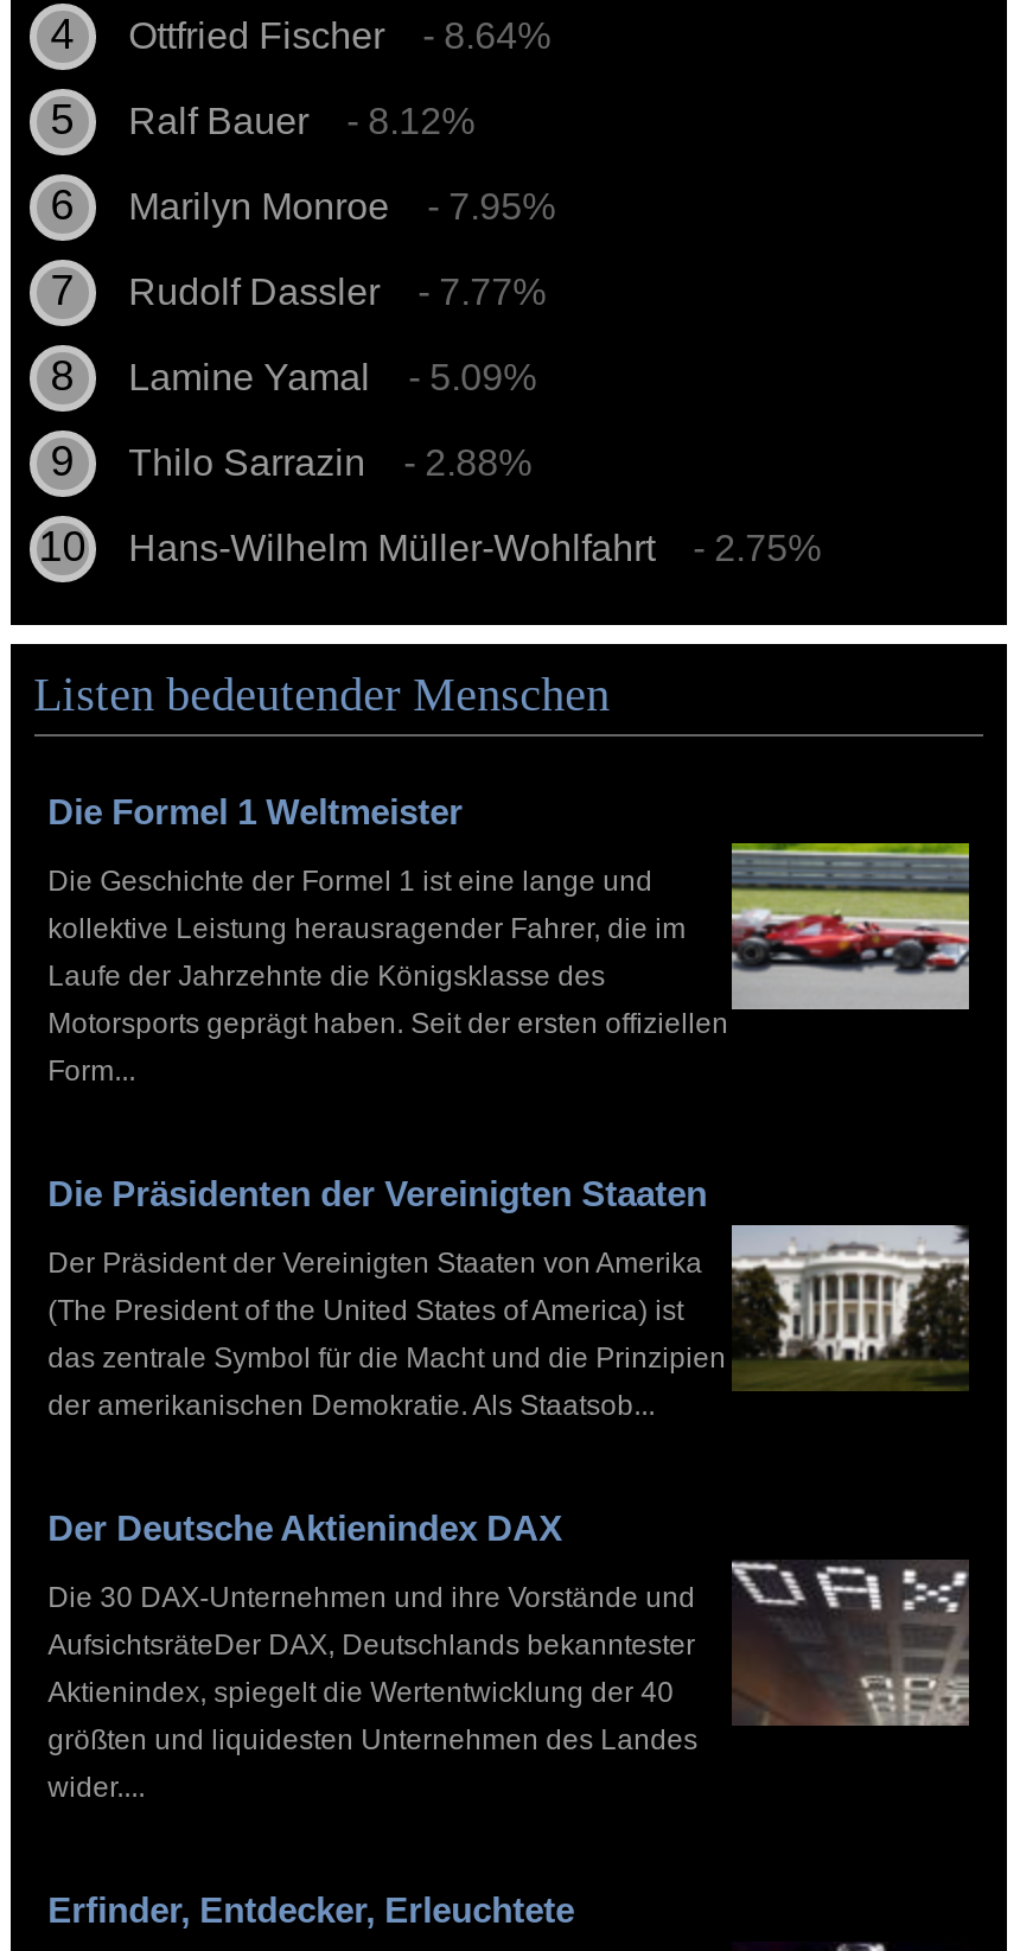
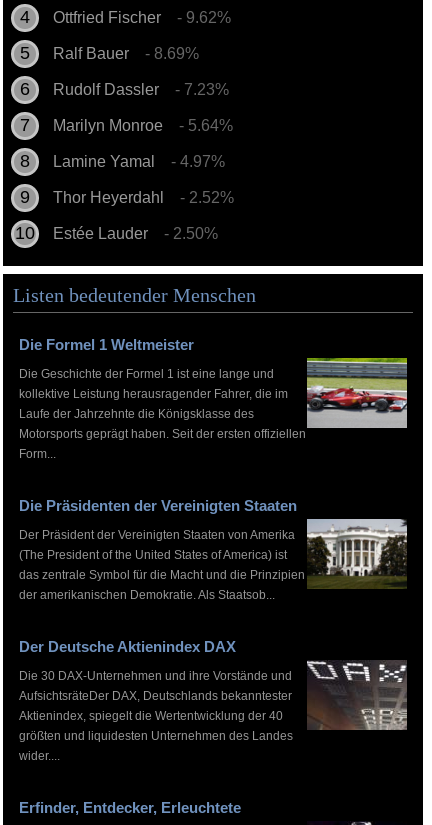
[128,16,551,56] Ottfried Fischer - 8.64% -> [53,9,231,26] Ottfried Fischer - 9.62%
[347,101,555,227] - 8.12% | - 7.95% -> [145,45,199,62] - 8.69%
moved [128,186,399,227] -> [53,117,167,134]: Marilyn Monroe
moved [128,272,389,312] -> [53,81,163,98]: Rudolf Dassler
[418,272,546,312] - 7.77% -> [175,81,233,134] - 7.23% | - 5.64%
[128,357,536,398] Lamine Yamal - 5.09% -> [53,153,225,170] Lamine Yamal - 4.97%
[128,443,532,483] Thilo Sarrazin | - 2.88% -> [53,189,234,206] Thor Heyerdahl | - 2.52%
[128,528,821,568] Hans-Wilhelm Müller-Wohlfahrt | - 2.75% -> [53,225,218,242] Estée Lauder | - 2.50%

